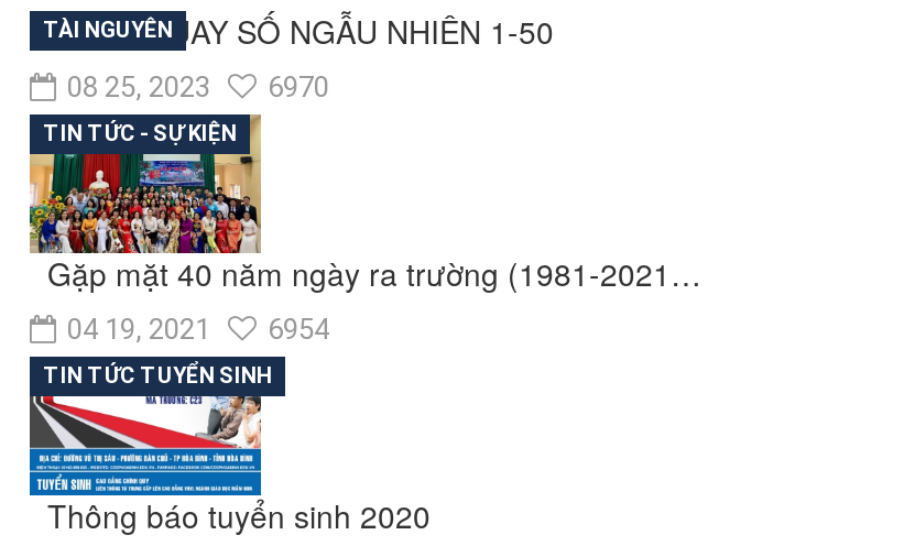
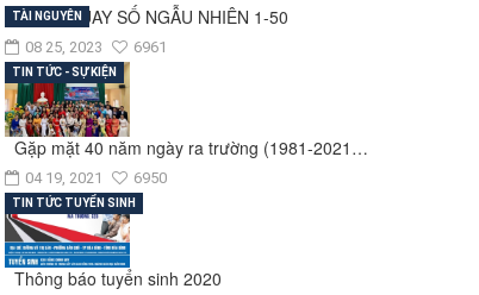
[67,70,329,103] 08 25, 2023 6970 -> [25,38,167,55] 08 25, 2023 6961
[67,312,329,345] 04 19, 2021 6954 -> [25,168,167,186] 04 19, 2021 6950

